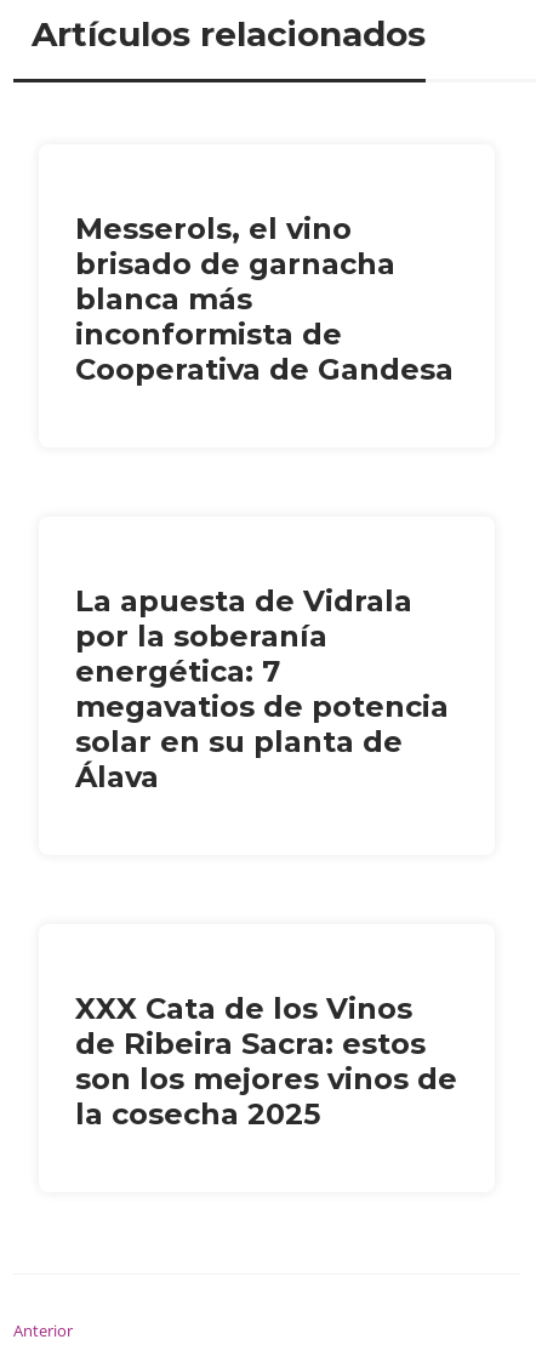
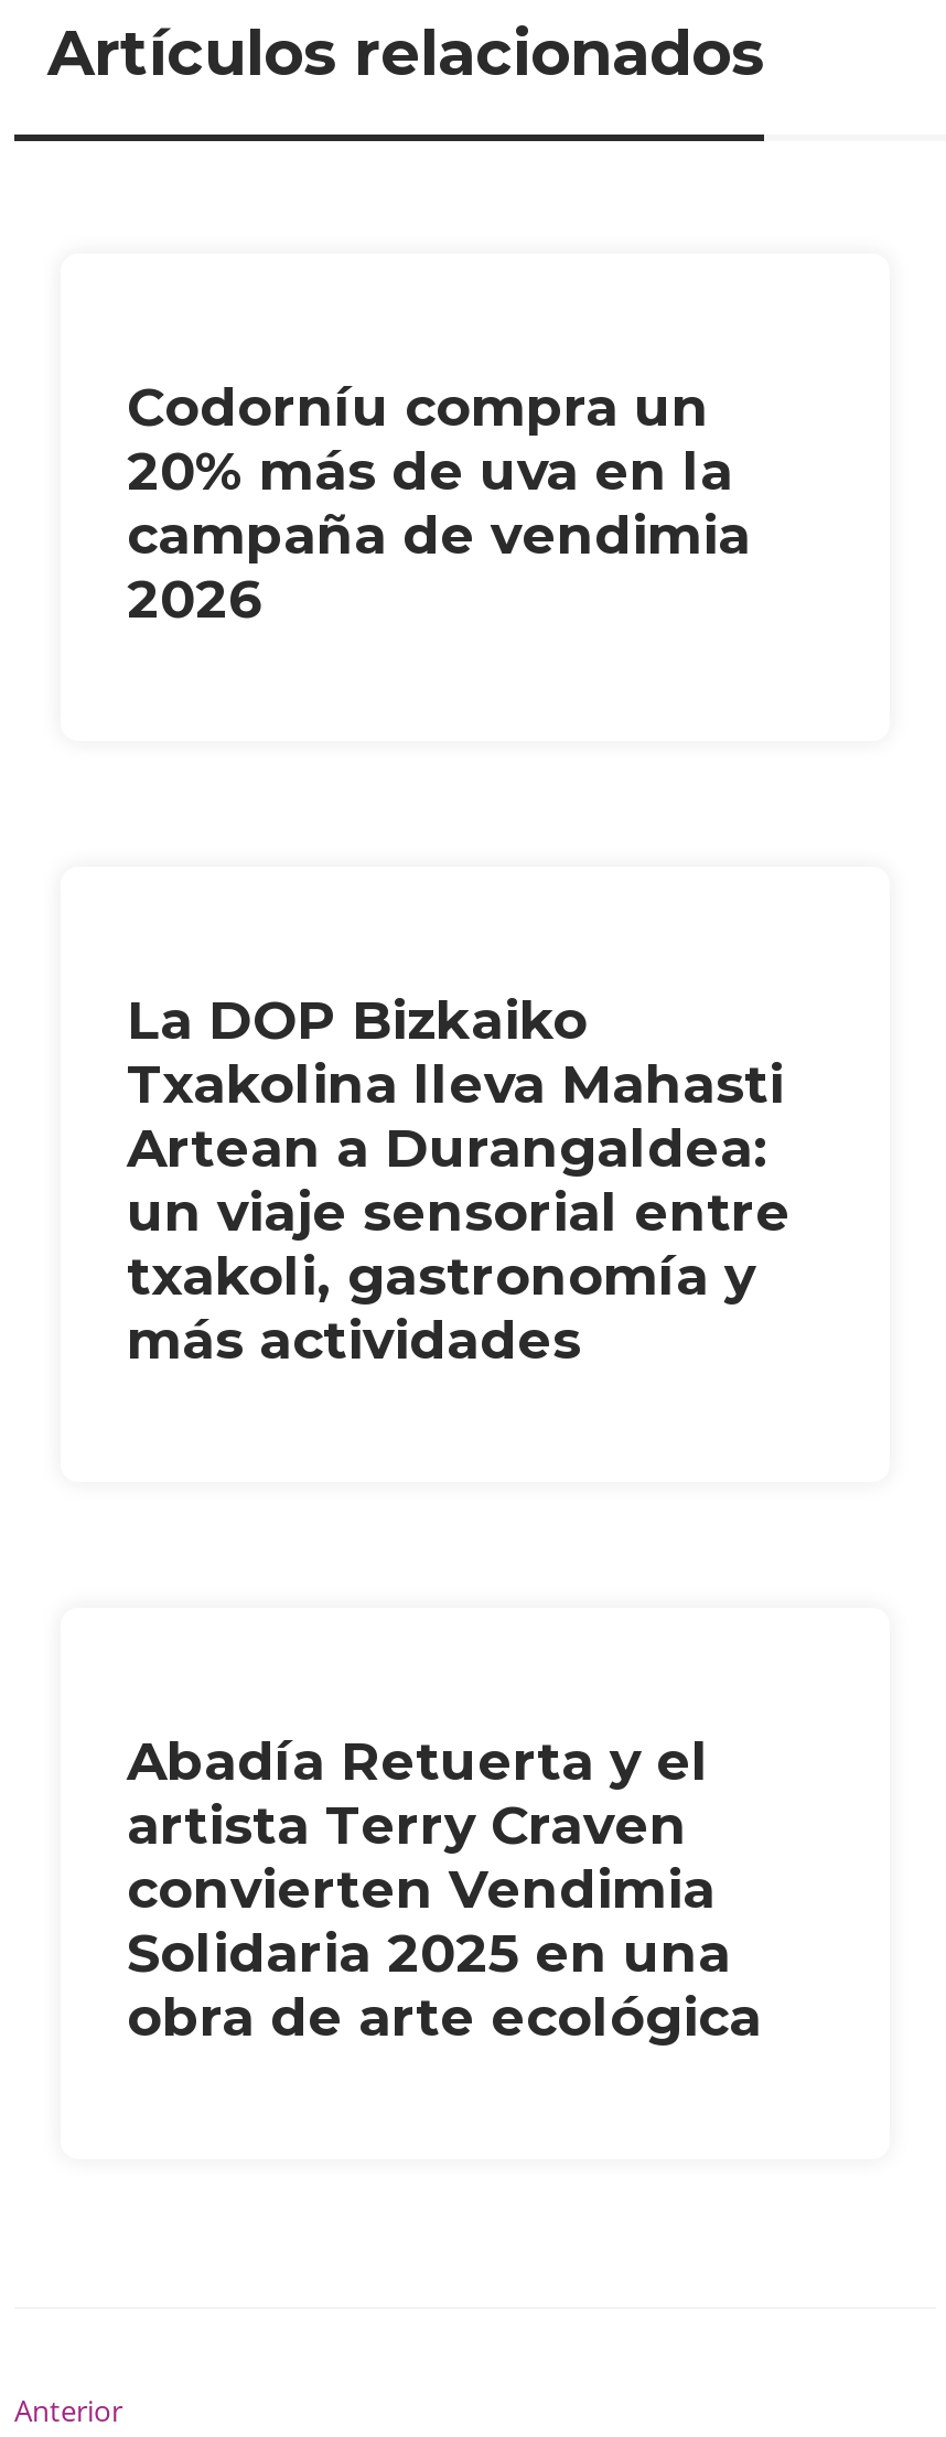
[75,211,454,387] Messerols, el vino | brisado de garnacha | blanca más | inconformista de | Cooperativa de Gandesa -> [127,375,751,631] Codorníu compra un | 20% más de uva en la | campaña de vendimia | 2026
[75,583,449,794] La apuesta de Vidrala | por la soberanía | energética: 7 | megavatios de potencia | solar en su planta de | Álava -> [127,988,791,1372] La DOP Bizkaiko | Txakolina lleva Mahasti | Artean a Durangaldea: | un viaje sensorial entre | txakoli, gastronomía y | más actividades
[75,991,457,1131] XXX Cata de los Vinos | de Ribeira Sacra: estos | son los mejores vinos de | la cosecha 2025 -> [127,1729,762,2049] Abadía Retuerta y el | artista Terry Craven | convierten Vendimia | Solidaria 2025 en una | obra de arte ecológica

